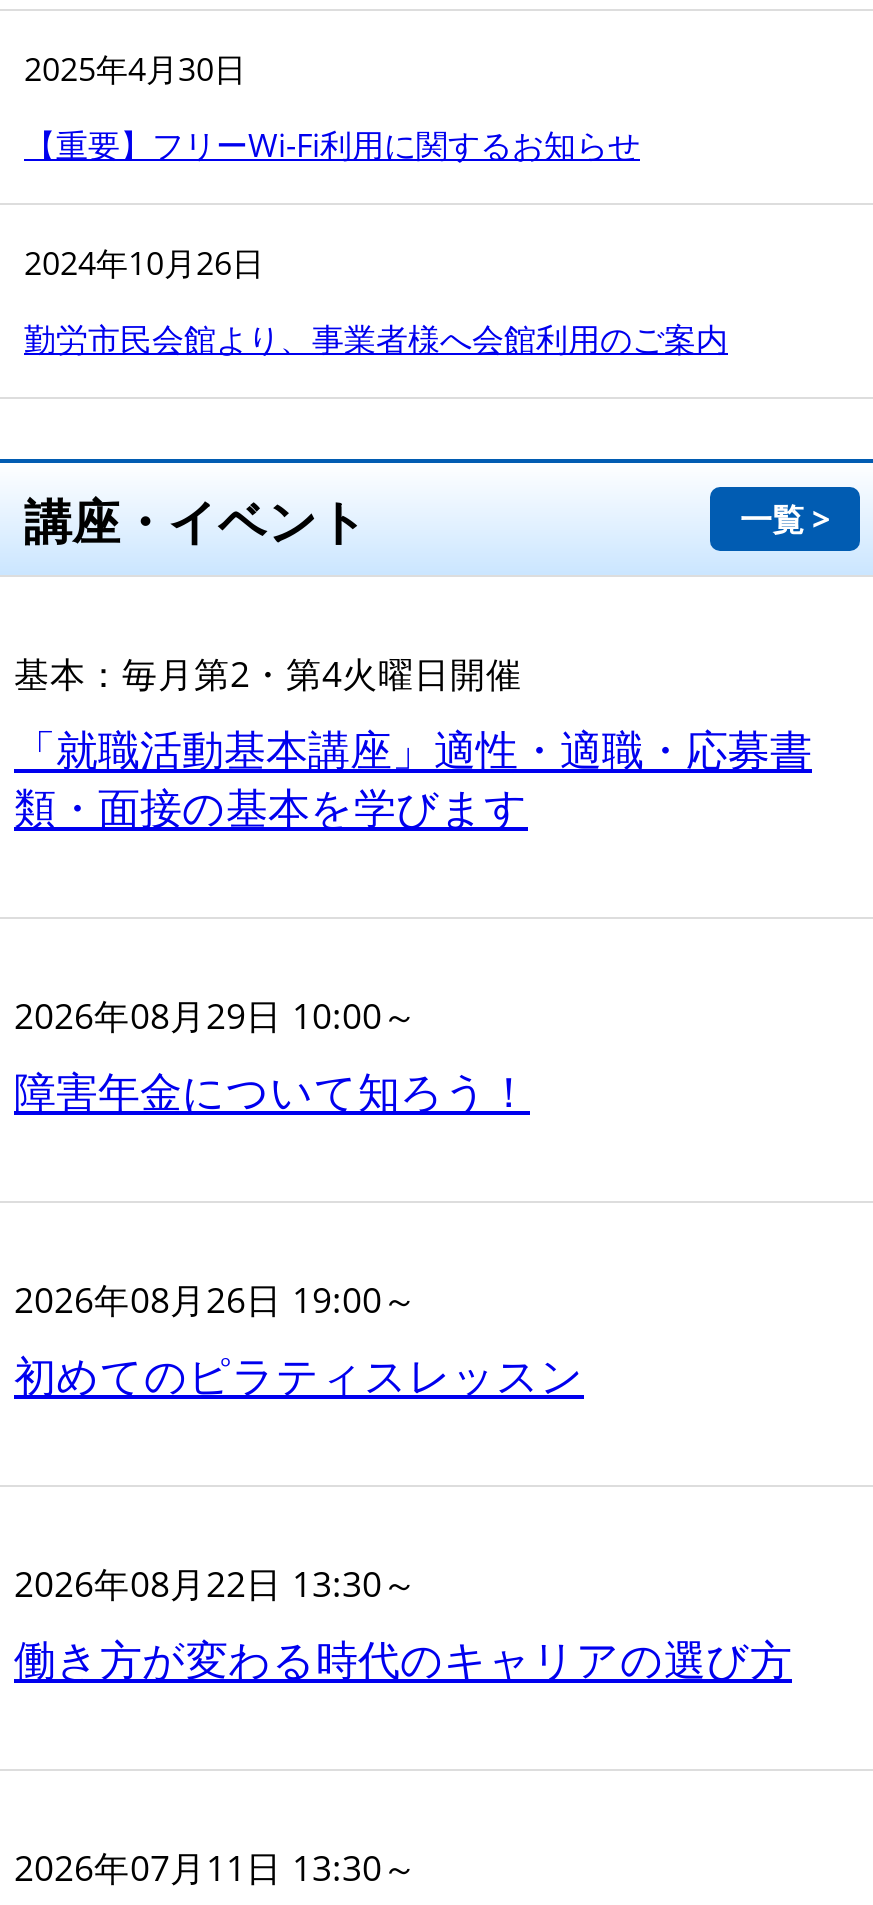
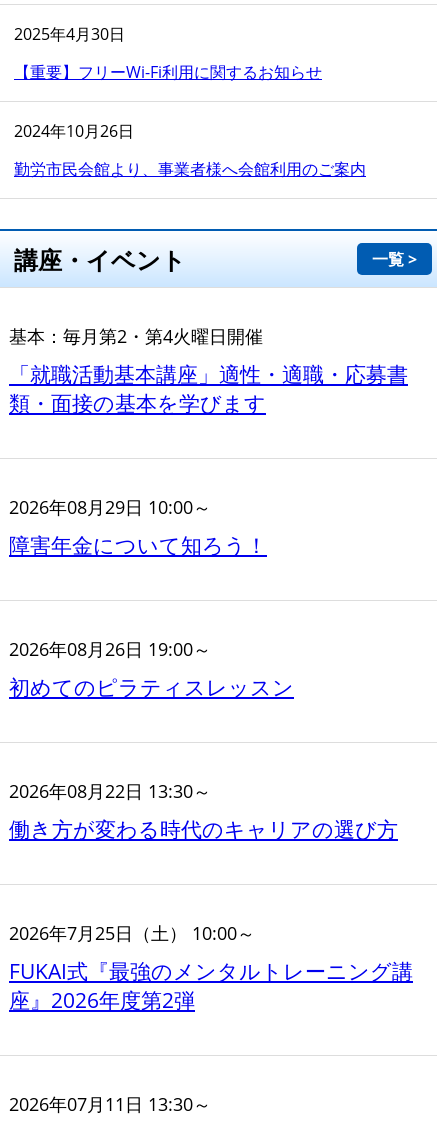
none -> [9,921,413,1014] 2026年7月25日（土） 10:00～ | FUKAI式『最強のメンタルトレーニング講 | 座』2026年度第2弾

